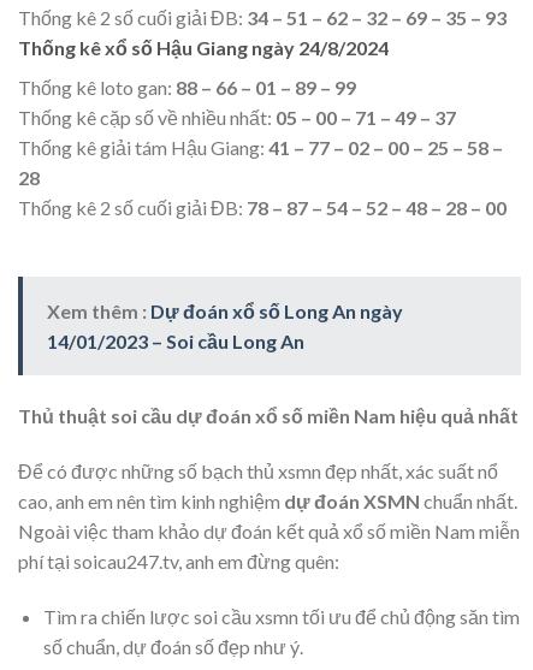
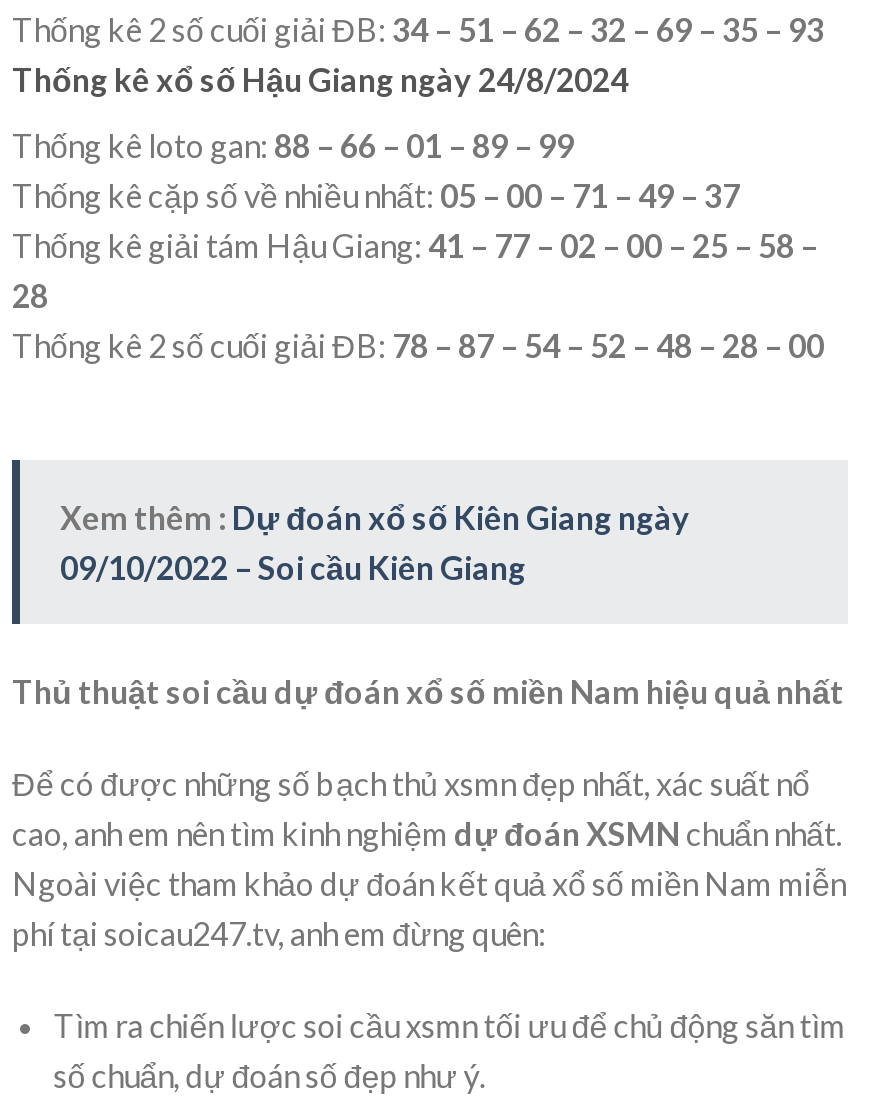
[47,300,403,323] Xem thêm : Dự đoán xổ số Long An ngày -> [60,499,690,537] Xem thêm : Dự đoán xổ số Kiên Giang ngày
[47,330,304,353] 14/01/2023 – Soi cầu Long An -> [60,549,526,587] 09/10/2022 – Soi cầu Kiên Giang

